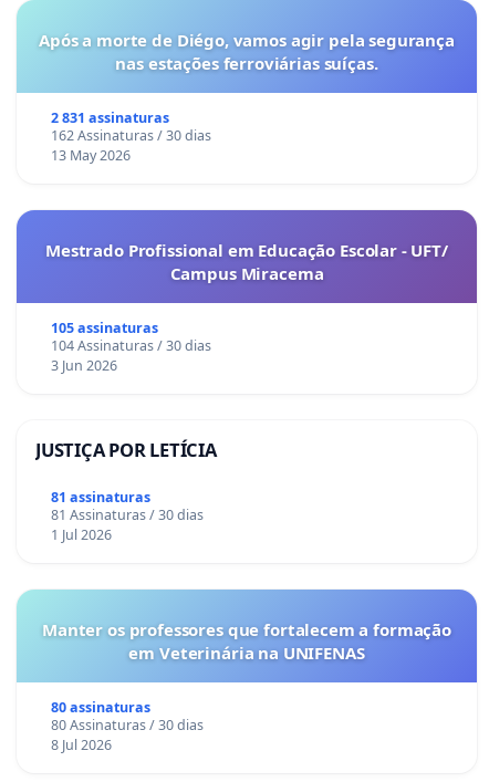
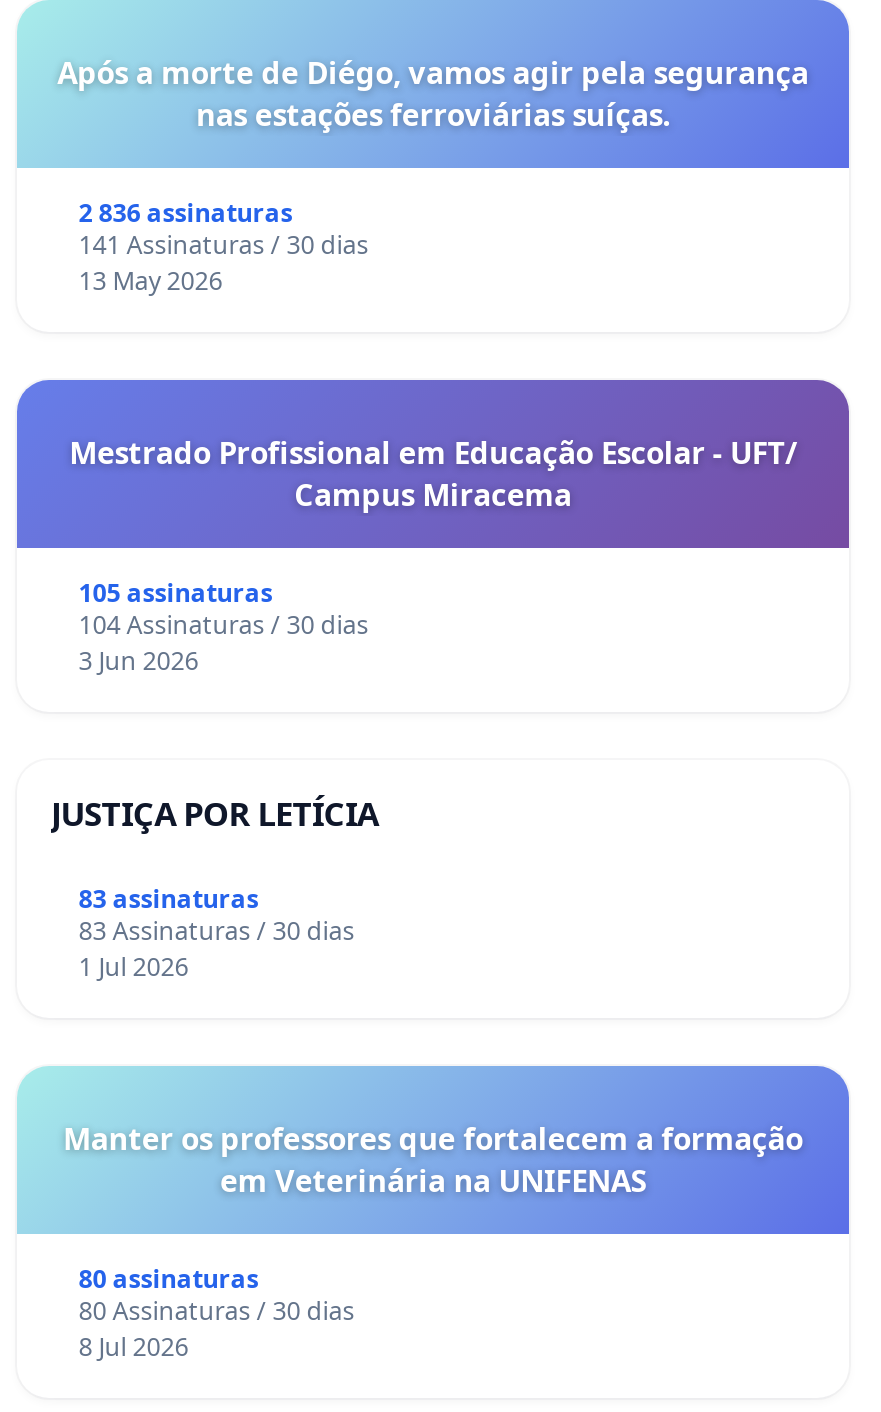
[51,108,169,127] 2 831 assinaturas -> [79,195,293,229] 2 836 assinaturas
[51,126,211,144] 162 Assinaturas / 30 dias -> [79,227,369,261] 141 Assinaturas / 30 dias
[51,488,150,507] 81 assinaturas -> [79,883,259,917] 83 assinaturas
[51,506,203,525] 81 Assinaturas / 30 dias -> [79,915,355,949] 83 Assinaturas / 30 dias

